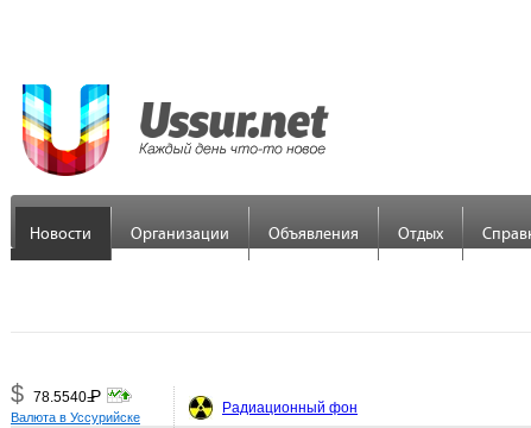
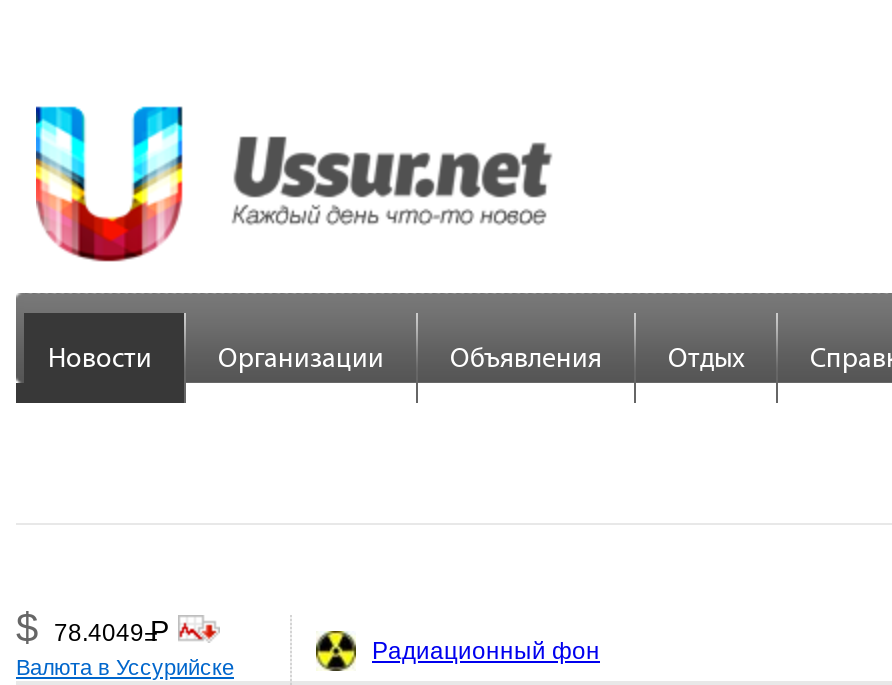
[11,380,101,408] $ 78.5540= Р -> [16,605,168,651] $ 78.4049= Р

